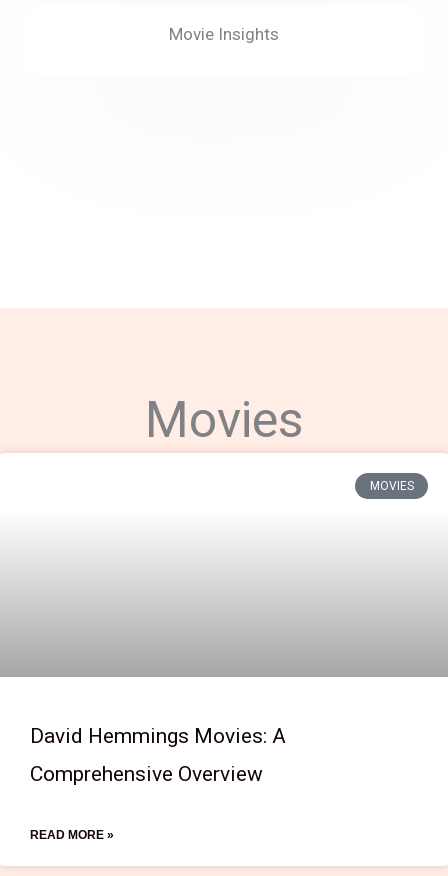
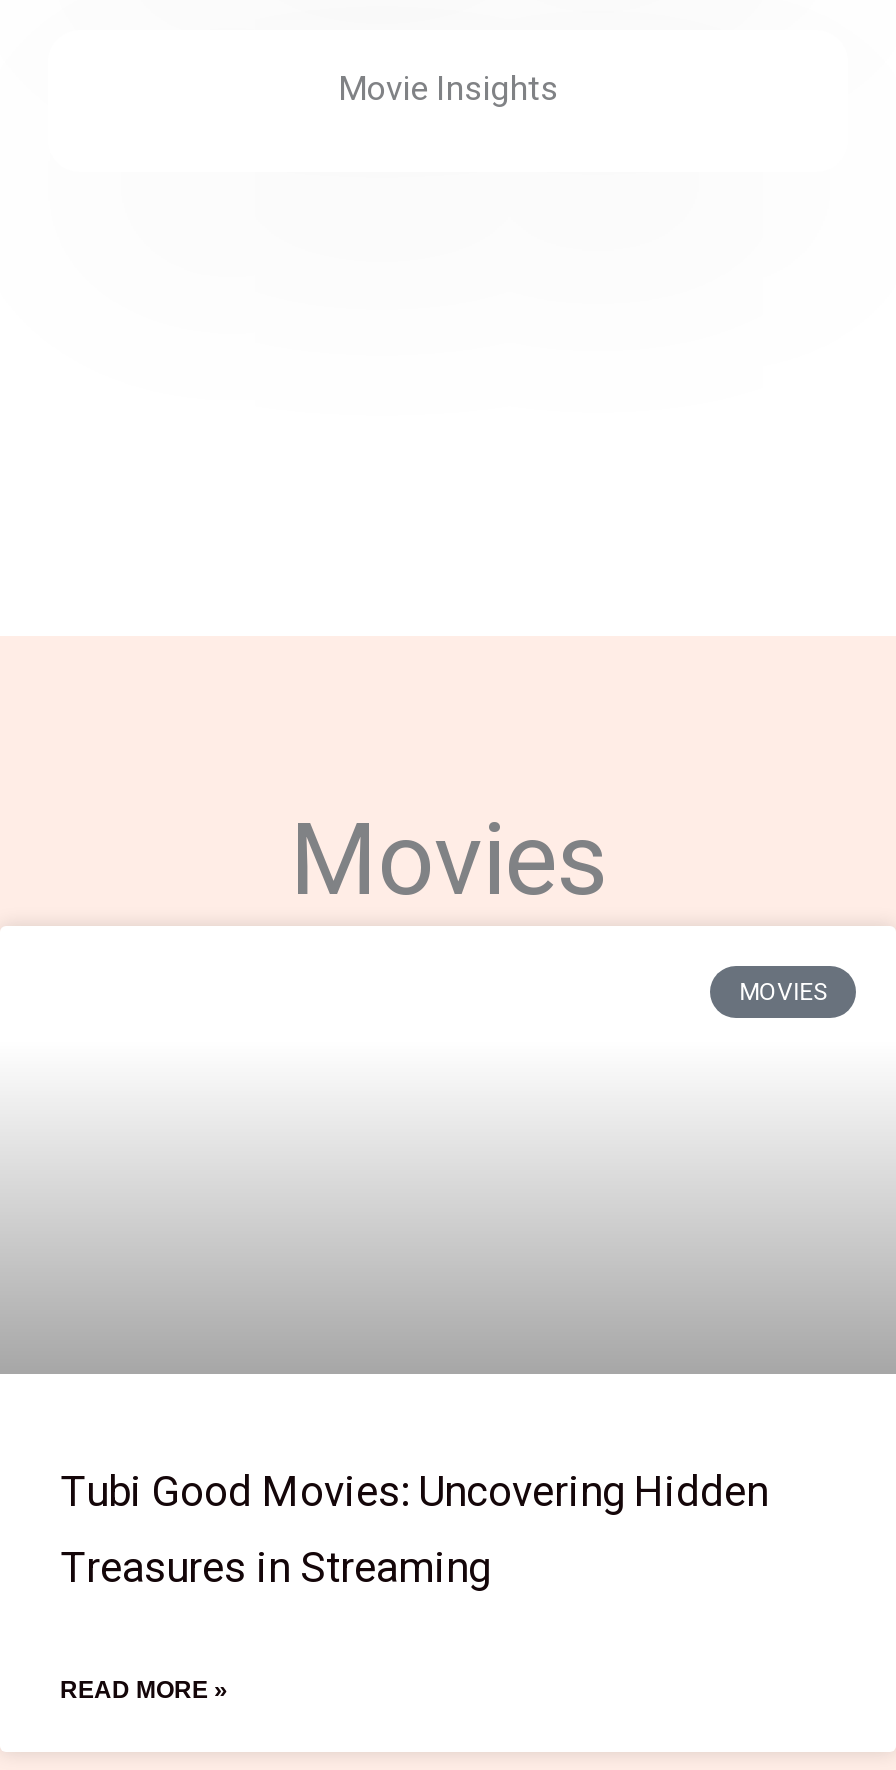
[30,724,286,748] David Hemmings Movies: A -> [60,1468,768,1516] Tubi Good Movies: Uncovering Hidden
[30,762,263,786] Comprehensive Overview -> [60,1544,490,1592] Treasures in Streaming

